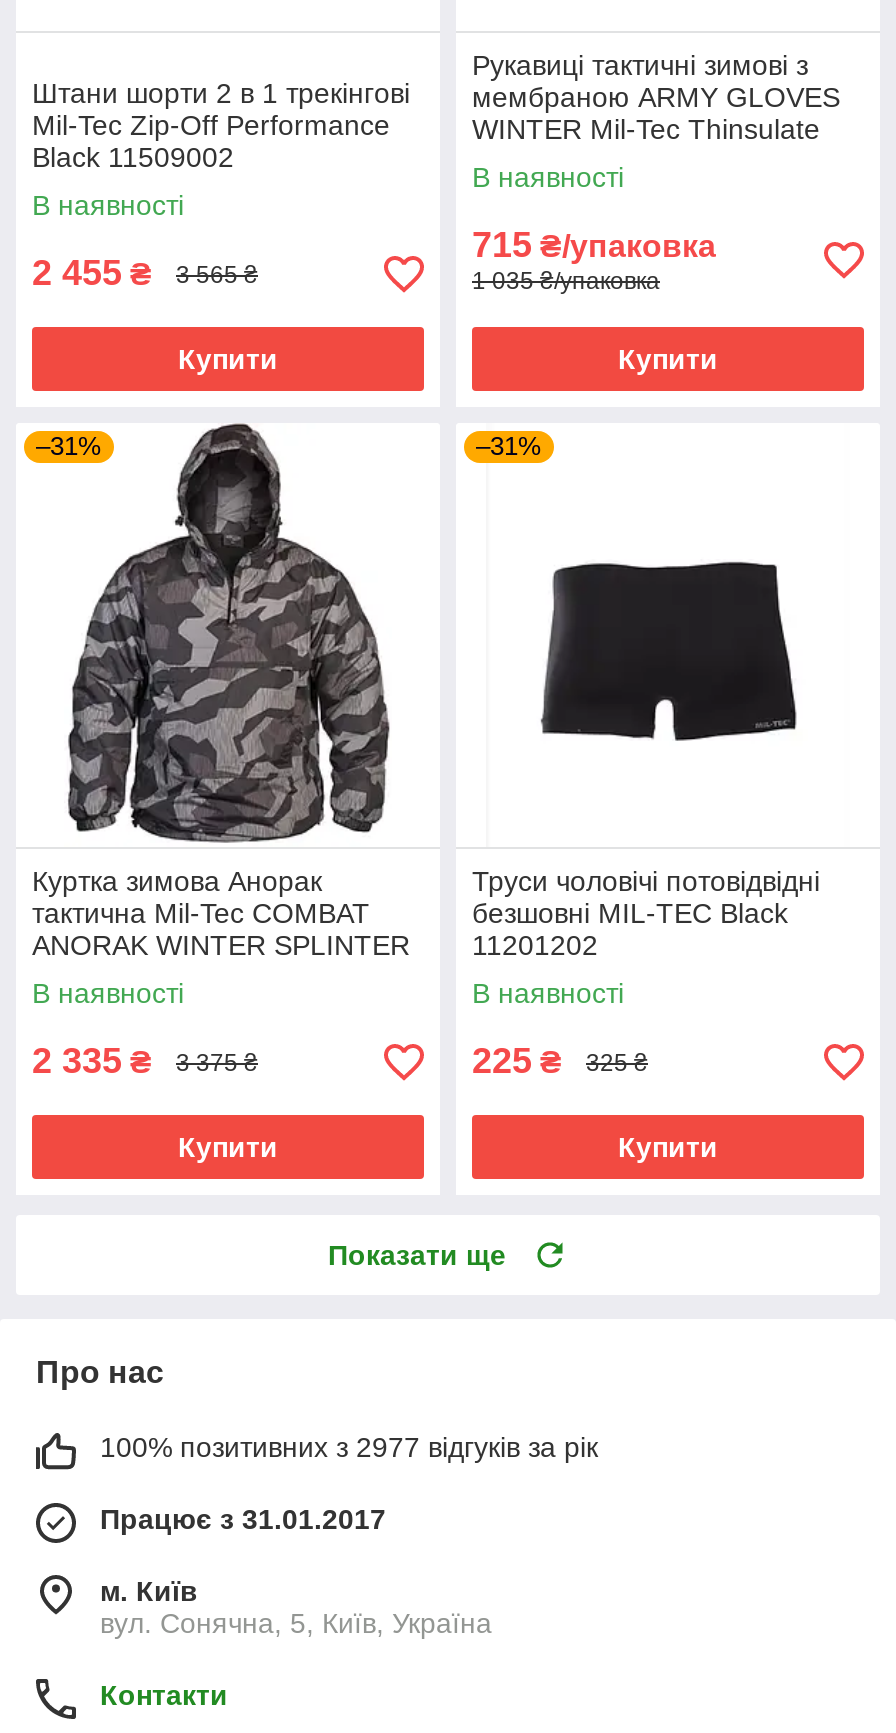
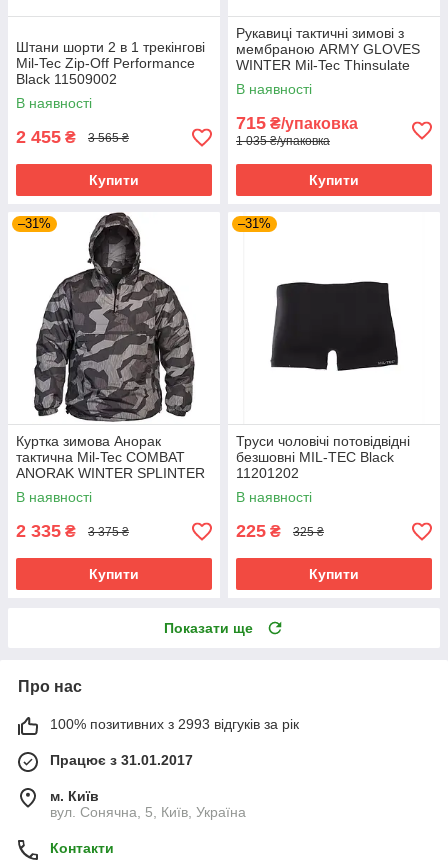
[100,1432,598,1464] 100% позитивних з 2977 відгуків за рік -> [50,716,299,732] 100% позитивних з 2993 відгуків за рік

